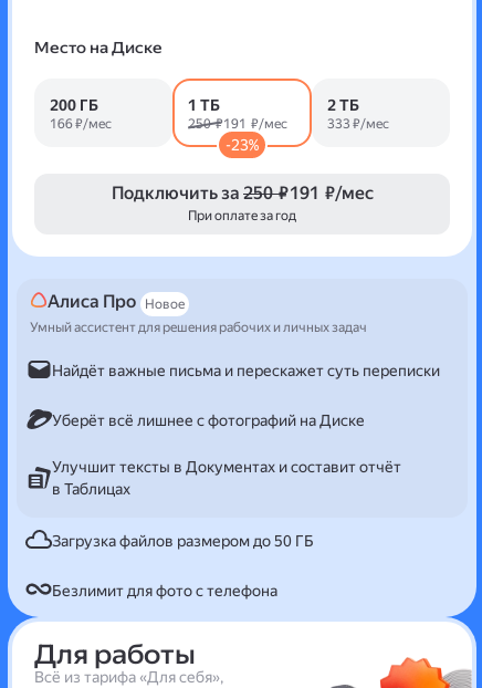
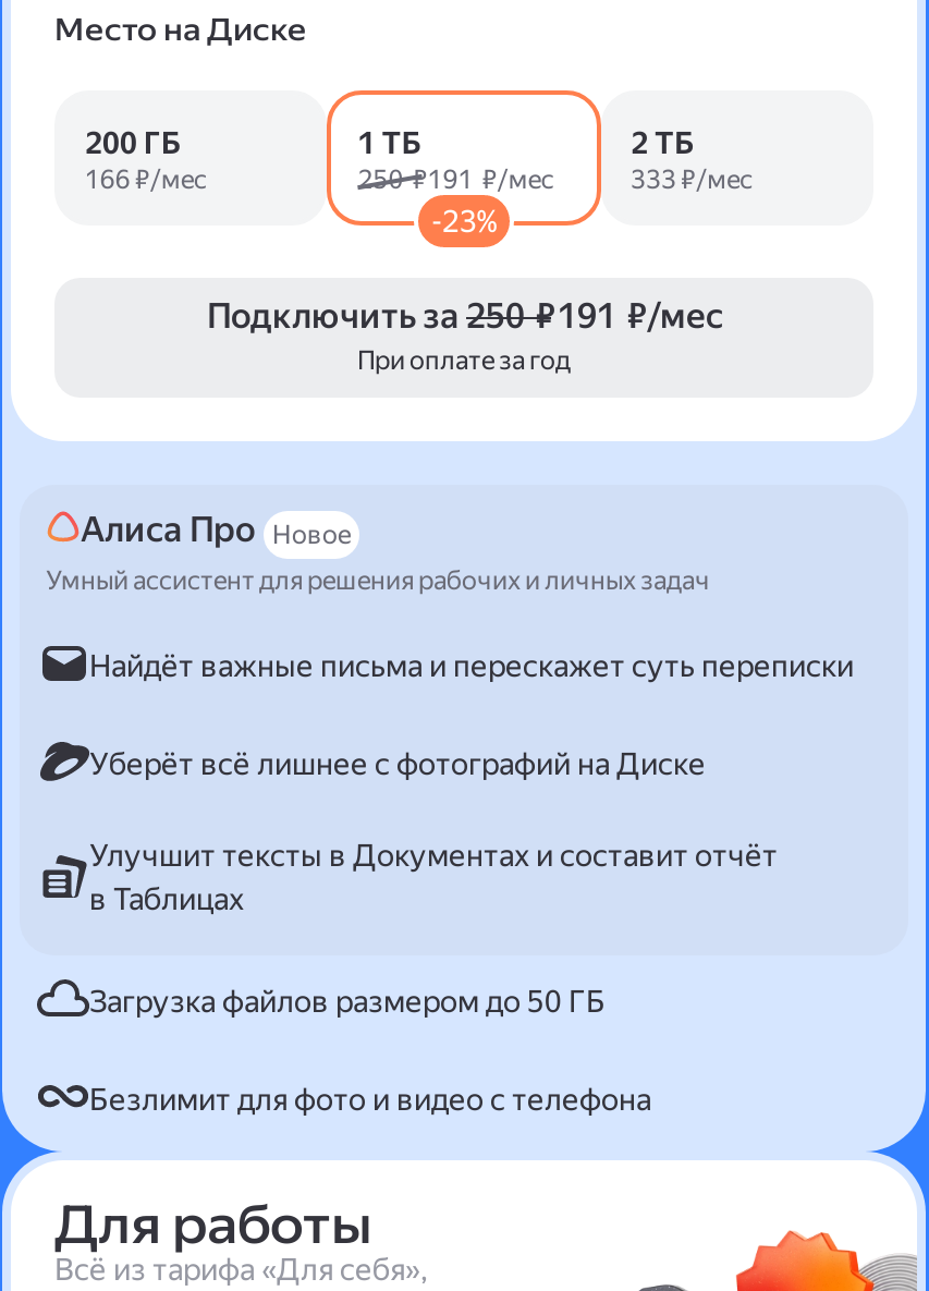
[52,581,277,599] Безлимит для фото с телефона -> [89,1081,651,1116] Безлимит для фото и видео с телефона

